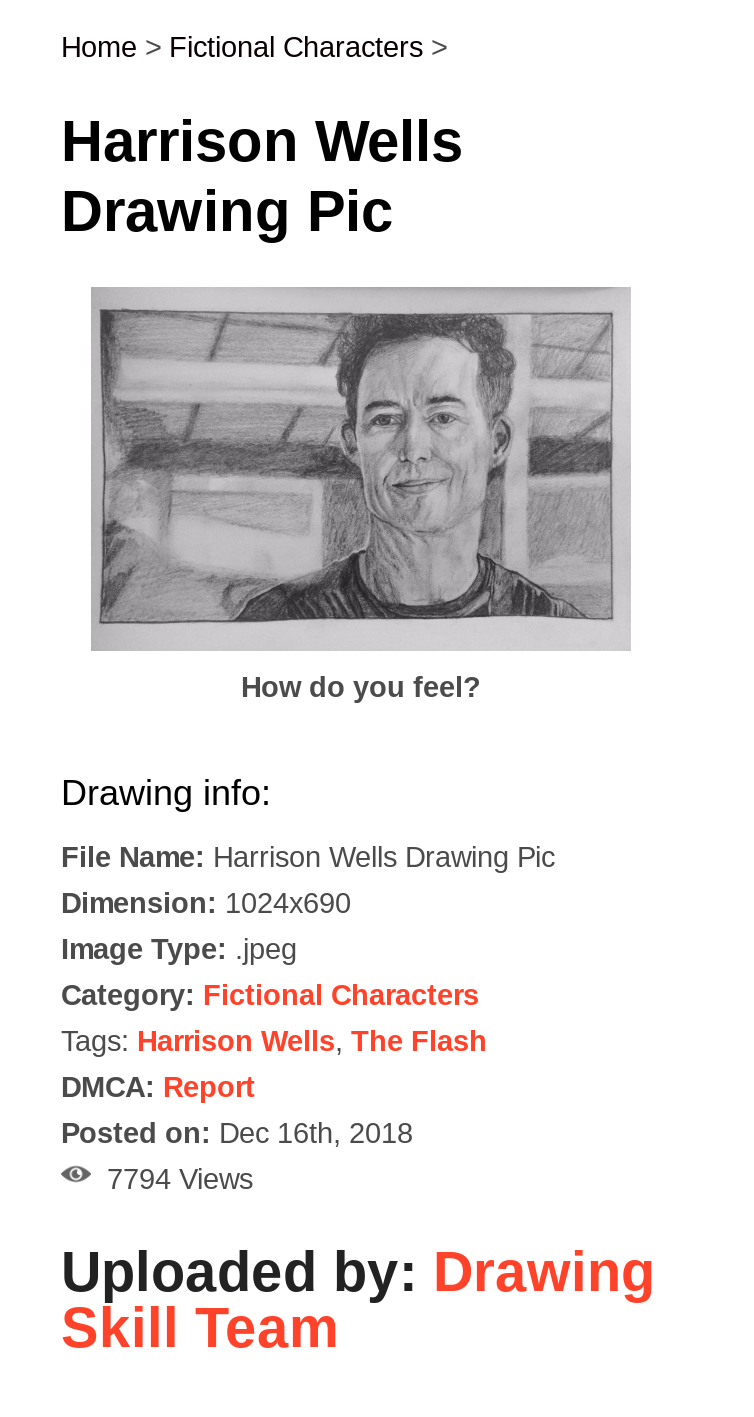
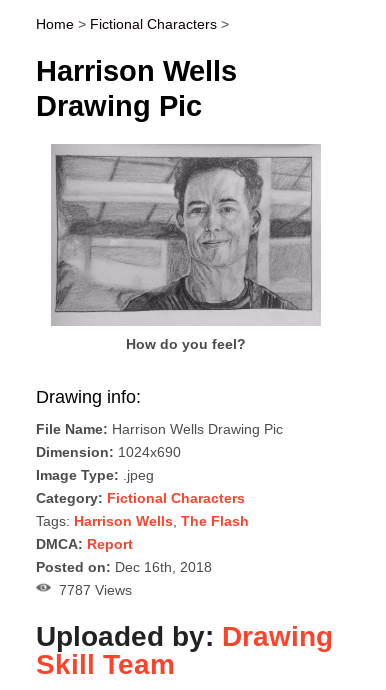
[91,1163,253,1195] 7794 Views -> [51,582,132,598] 7787 Views

